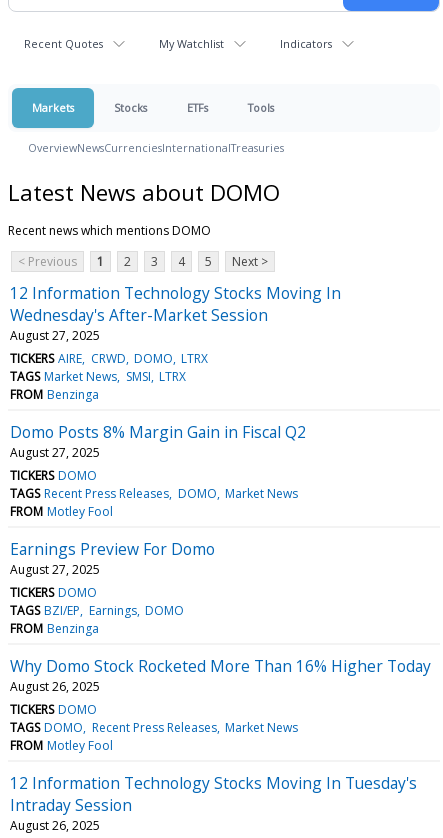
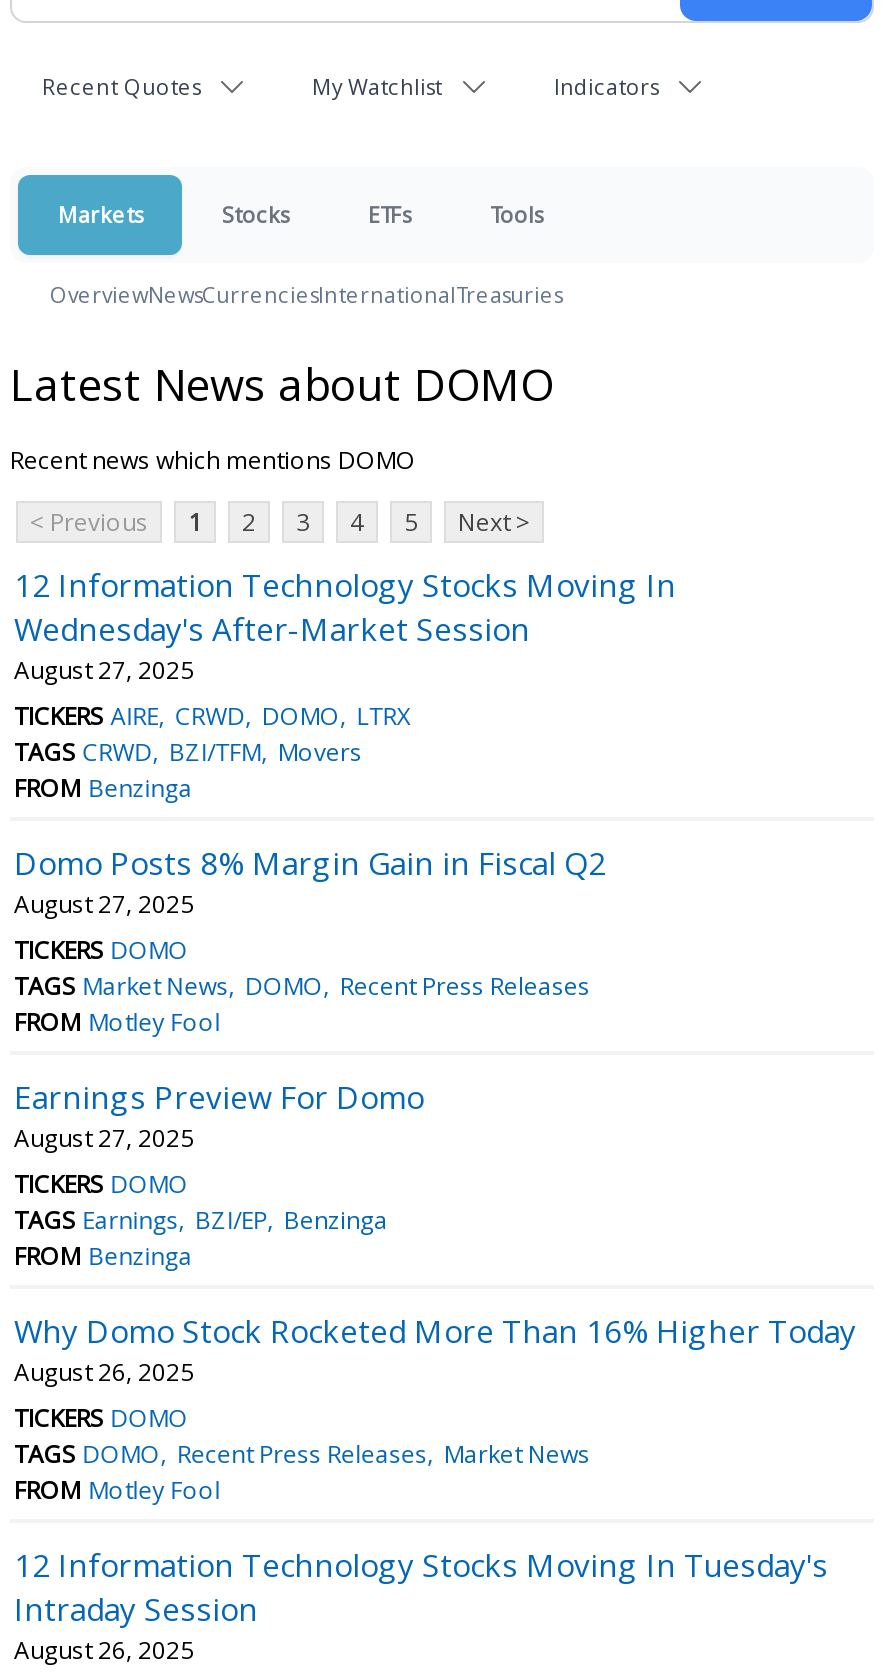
[10,368,186,385] TAGS Market News SMSI LTRX -> [14,735,362,769] TAGS CRWD BZI/TFM Movers
[10,485,298,502] TAGS Recent Press Releases DOMO Market News -> [14,969,590,1003] TAGS Market News DOMO Recent Press Releases
[10,602,184,619] TAGS BZI/EP Earnings DOMO -> [14,1203,388,1237] TAGS Earnings BZI/EP Benzinga

